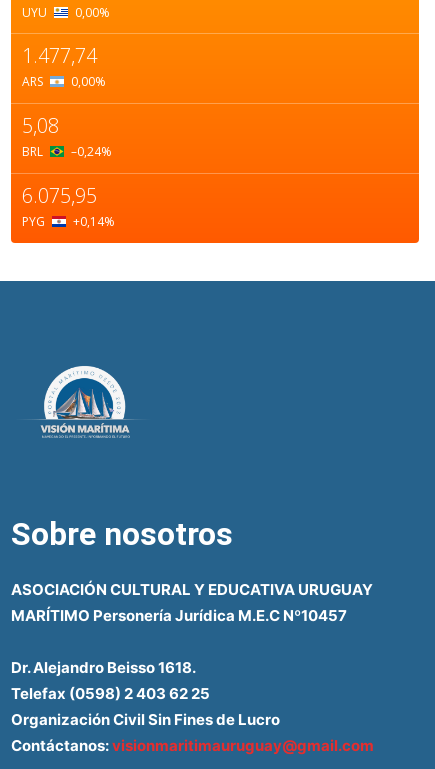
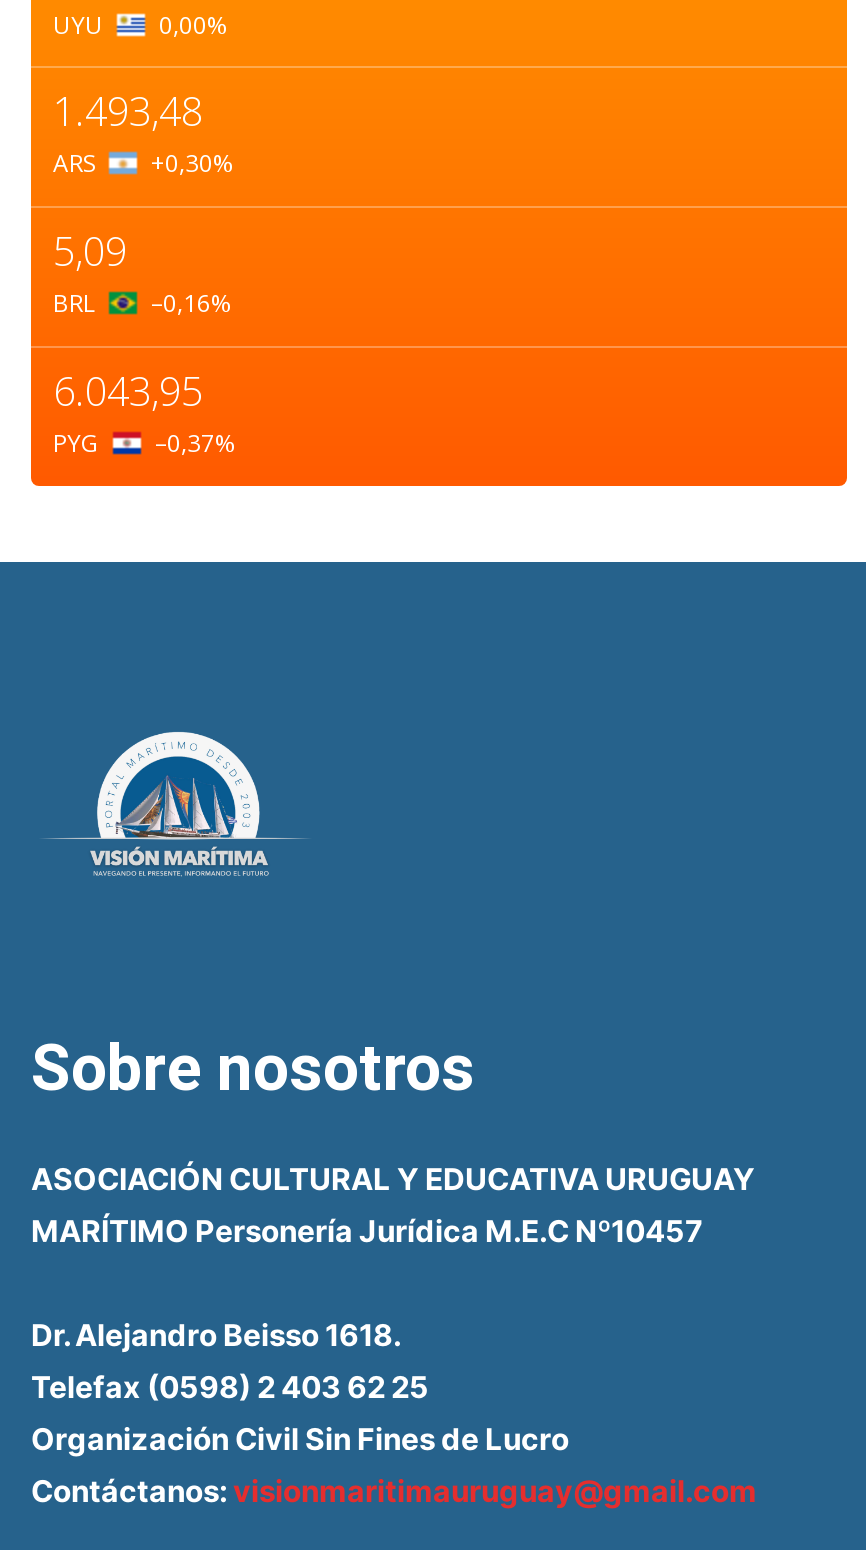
[22,42,97,69] 1.477,74 -> [53,85,203,139] 1.493,48
[22,73,106,90] ARS 0,00% -> [53,147,235,181] ARS +0,30%
[22,112,59,139] 5,08 -> [53,224,127,278] 5,09
[22,143,112,160] BRL –0,24% -> [53,286,233,320] BRL –0,16%
[22,182,97,209] 6.075,95 -> [53,364,203,418] 6.043,95
[22,213,115,230] PYG +0,14% -> [53,426,237,460] PYG –0,37%

